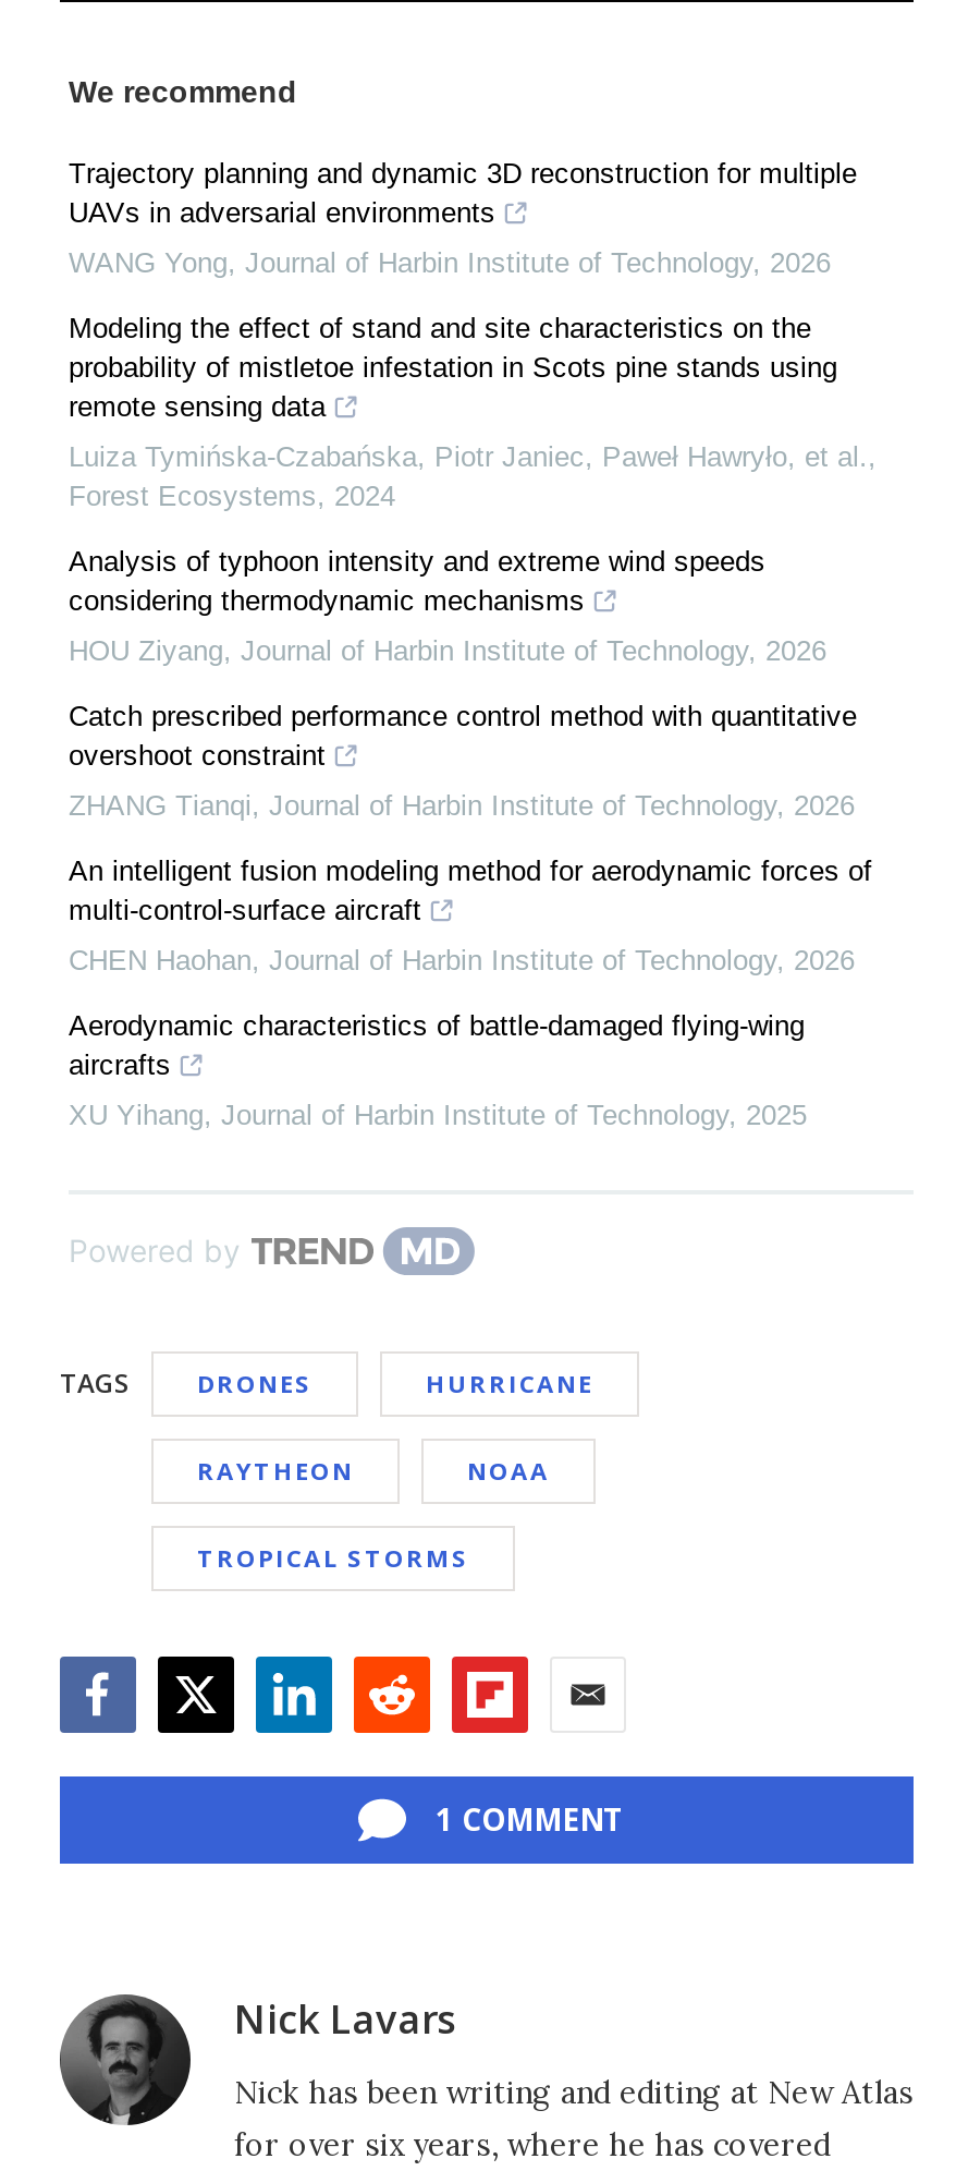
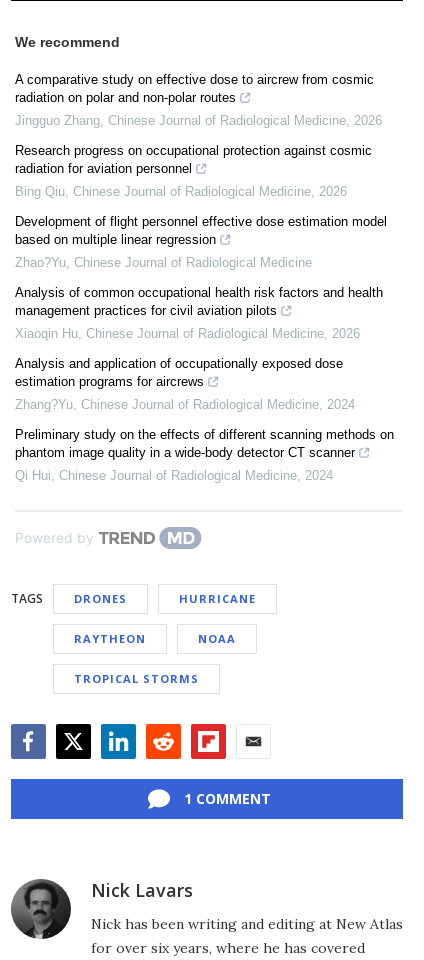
[69,156,857,228] Trajectory planning and dynamic 3D reconstruction for multiple | UAVs in adversarial environments -> [15,72,374,105] A comparative study on effective dose to aircrew from cosmic | radiation on polar and non-polar routes
[69,245,831,278] WANG Yong, Journal of Harbin Institute of Technology, 2026 -> [15,113,382,128] Jingguo Zhang, Chinese Journal of Radiological Medicine, 2026
[69,311,837,422] Modeling the effect of stand and site characteristics on the | probability of mistletoe infestation in Scots pine stands using | remote sensing data -> [15,143,372,176] Research progress on occupational protection against cosmic | radiation for aviation personnel
[69,439,877,511] Luiza Tymińska-Czabańska, Piotr Janiec, Paweł Hawryło, et al., | Forest Ecosystems, 2024 -> [15,184,347,199] Bing Qiu, Chinese Journal of Radiological Medicine, 2026
[69,544,765,616] Analysis of typhoon intensity and extreme wind speeds | considering thermodynamic mechanisms -> [15,214,387,247] Development of flight personnel effective dose estimation model | based on multiple linear regression
[69,633,826,666] HOU Ziyang, Journal of Harbin Institute of Technology, 2026 -> [15,255,312,270] Zhao?Yu, Chinese Journal of Radiological Medicine
[69,699,857,771] Catch prescribed performance control method with quantitative | overshoot constraint -> [15,285,383,318] Analysis of common occupational health risk factors and health | management practices for civil aviation pilots
[69,788,855,821] ZHANG Tianqi, Journal of Harbin Institute of Technology, 2026 -> [15,326,360,341] Xiaoqin Hu, Chinese Journal of Radiological Medicine, 2026
[69,854,872,926] An intelligent fusion modeling method for aerodynamic forces of | multi-control-surface aircraft -> [15,356,343,389] Analysis and application of occupationally exposed dose | estimation programs for aircrews
[69,943,855,976] CHEN Haohan, Journal of Harbin Institute of Technology, 2026 -> [15,397,355,412] Zhang?Yu, Chinese Journal of Radiological Medicine, 2024
[69,1008,805,1080] Aerodynamic characteristics of battle-damaged flying-wing | aircrafts -> [15,427,394,460] Preliminary study on the effects of different scanning methods on | phantom image quality in a wide-body detector CT scanner
[69,1098,807,1130] XU Yihang, Journal of Harbin Institute of Technology, 2025 -> [15,468,333,483] Qi Hui, Chinese Journal of Radiological Medicine, 2024

